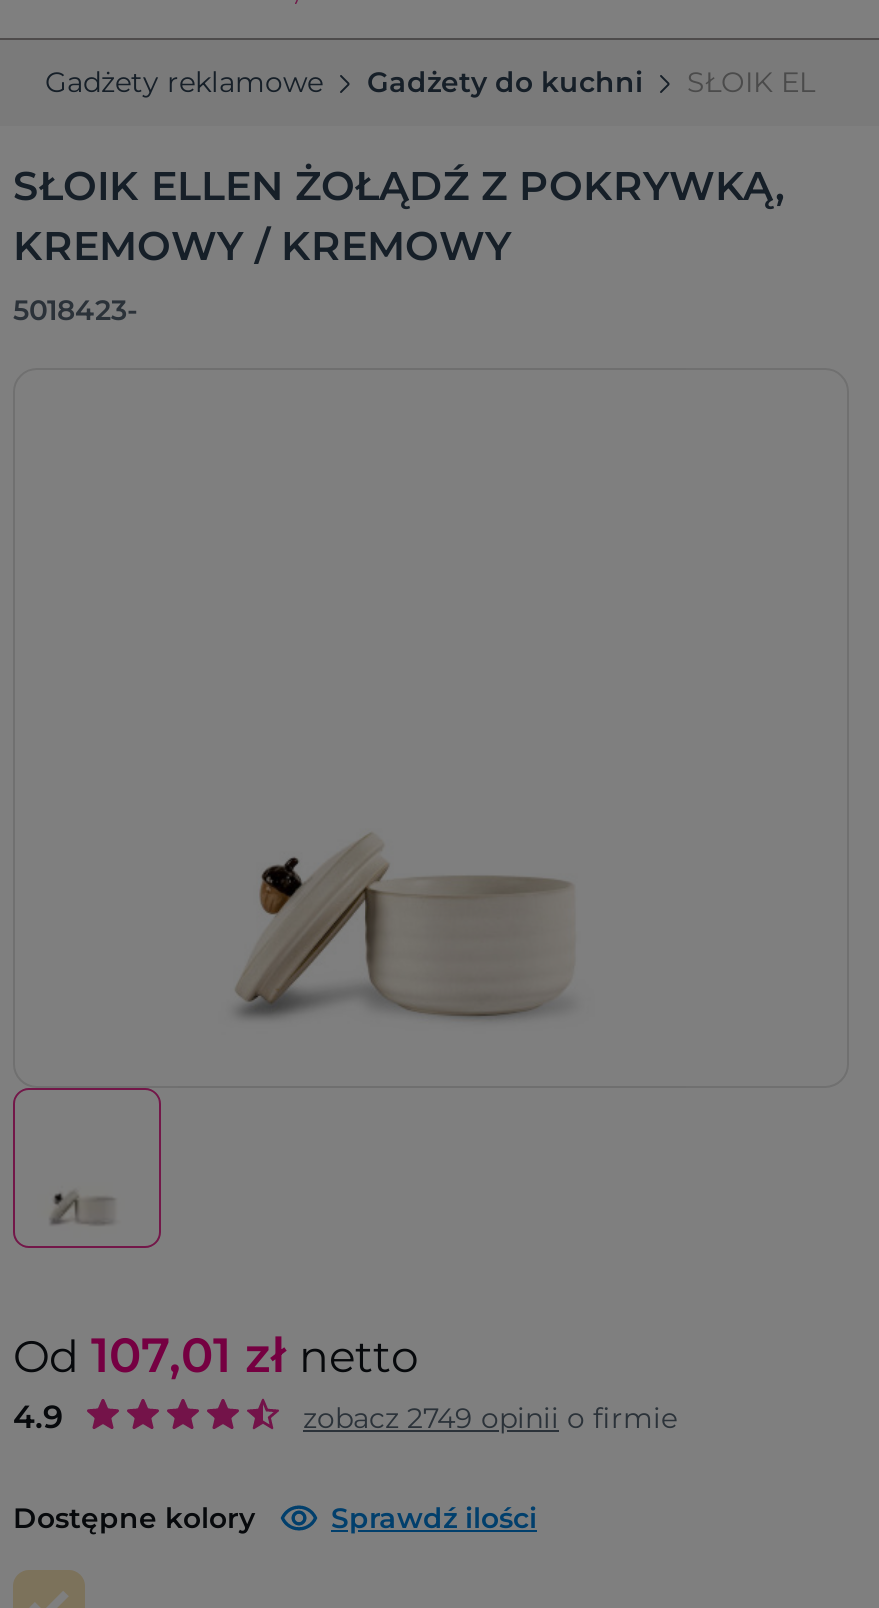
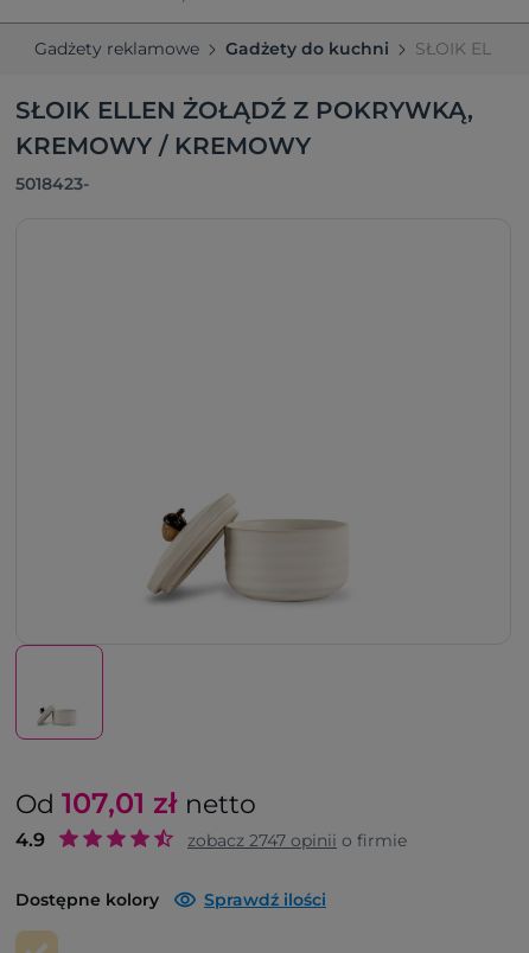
[303,1400,677,1436] zobacz 2749 opinii o firmie -> [187,830,407,851] zobacz 2747 opinii o firmie

